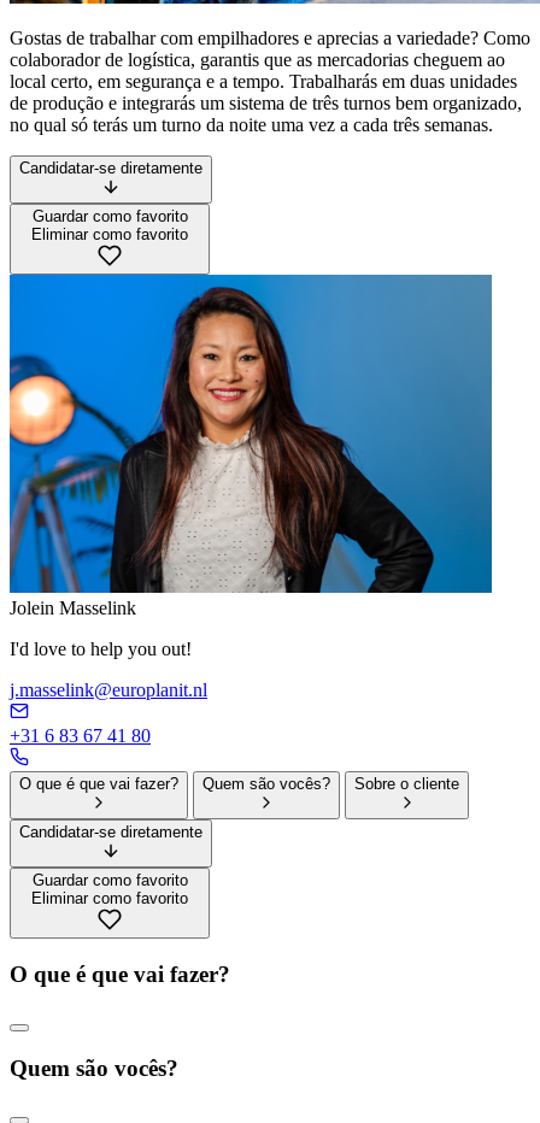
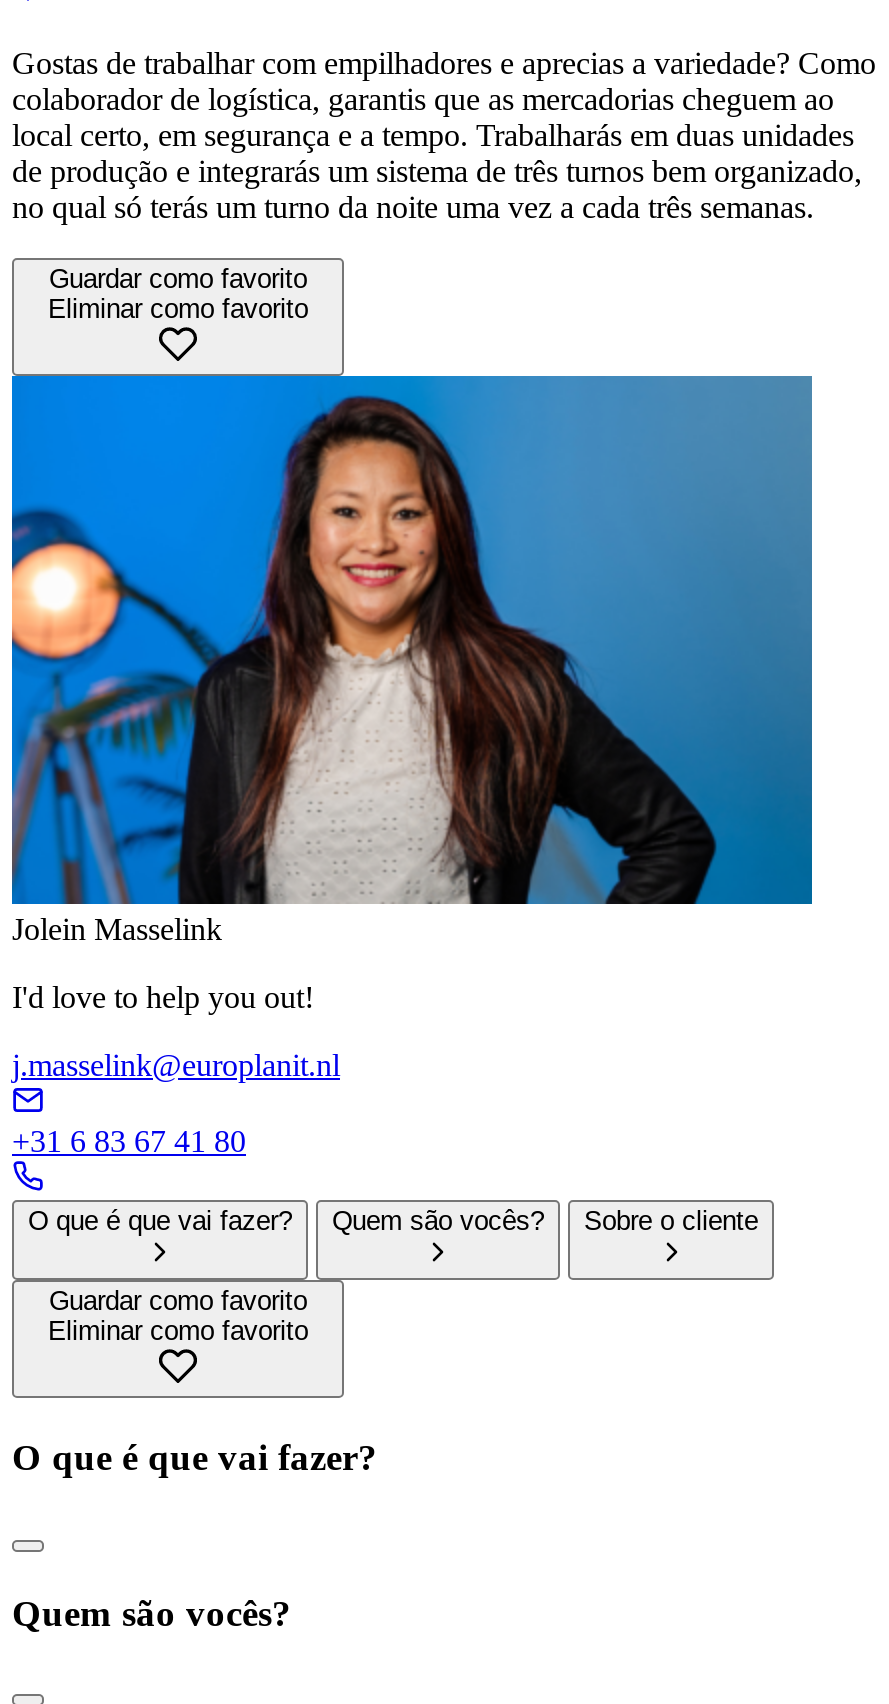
[19,160,202,178] Candidatar-se diretamente -> none
[19,823,202,842] Candidatar-se diretamente -> none

